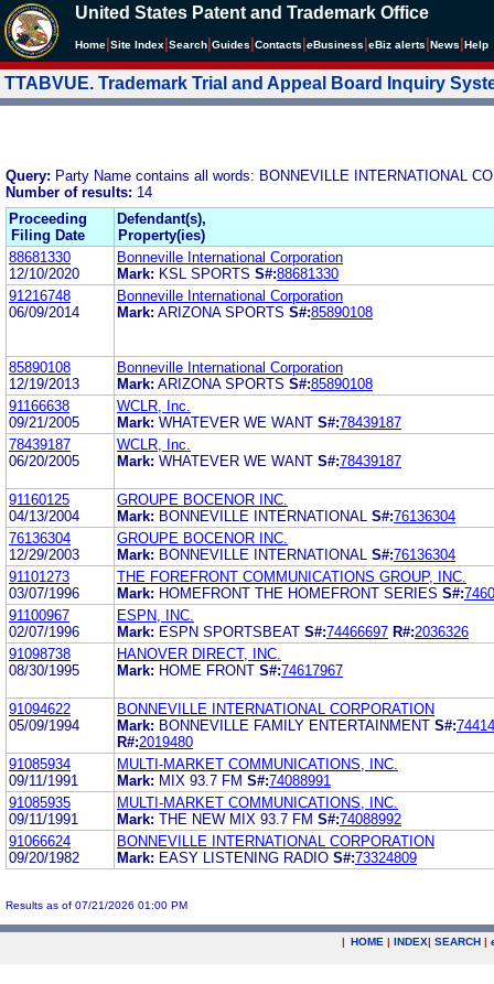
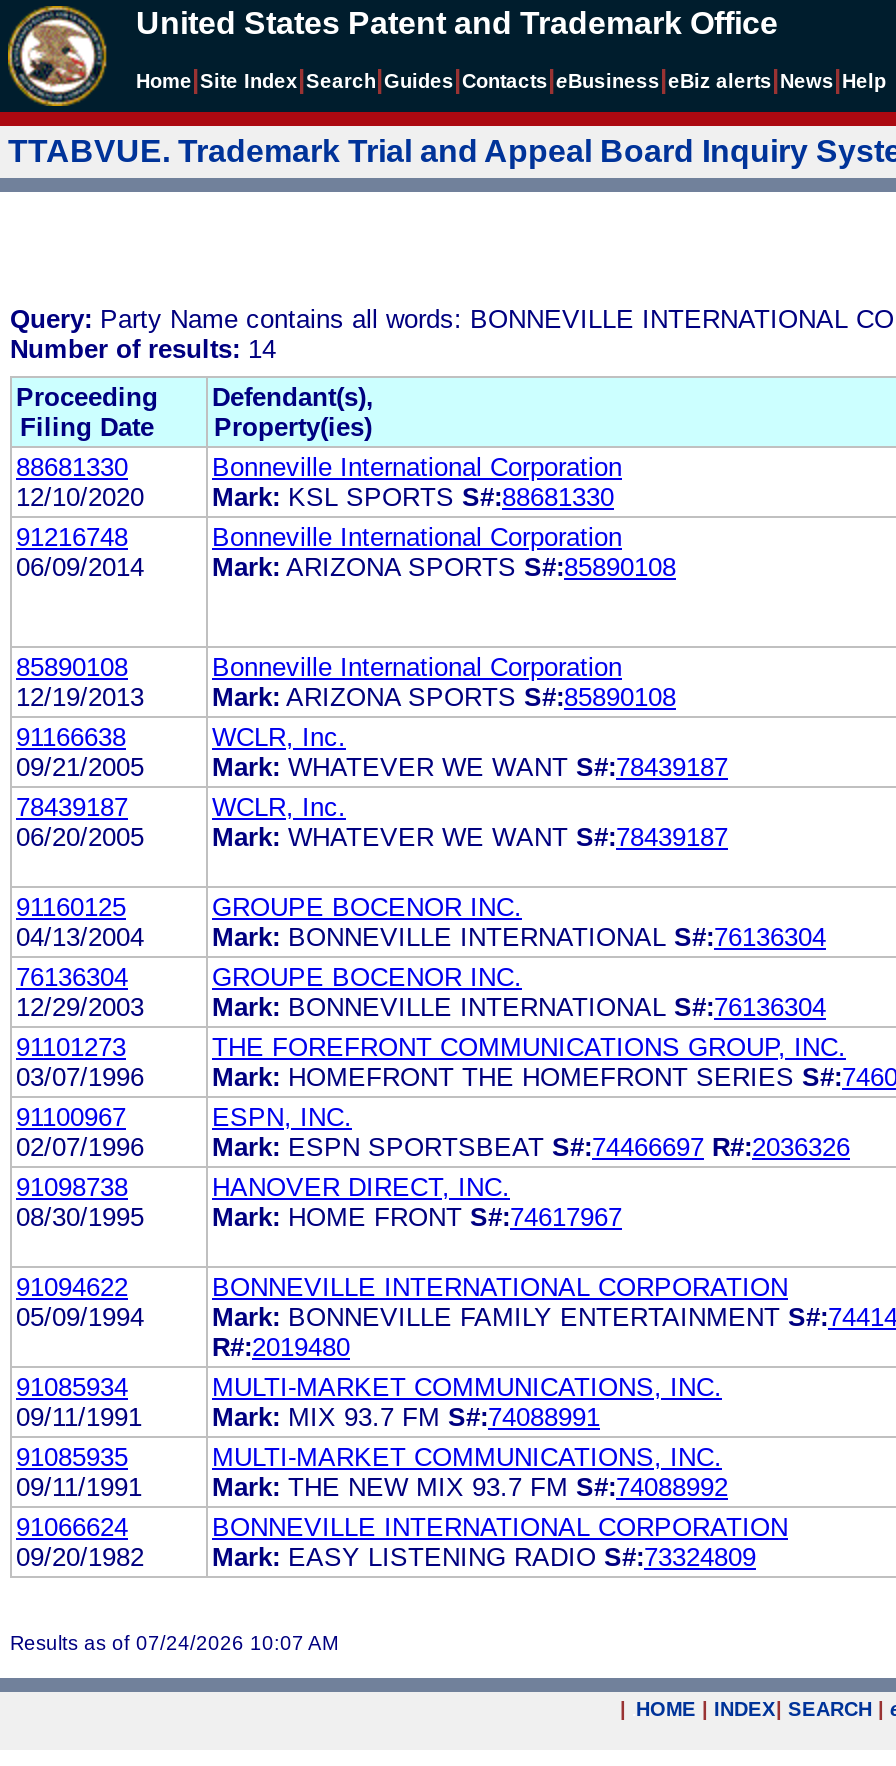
[6,899,187,911] Results as of 07/21/2026 01:00 PM -> [10,1632,338,1654] Results as of 07/24/2026 10:07 AM

